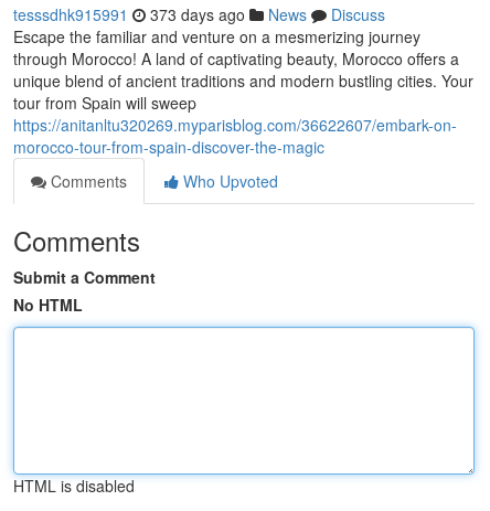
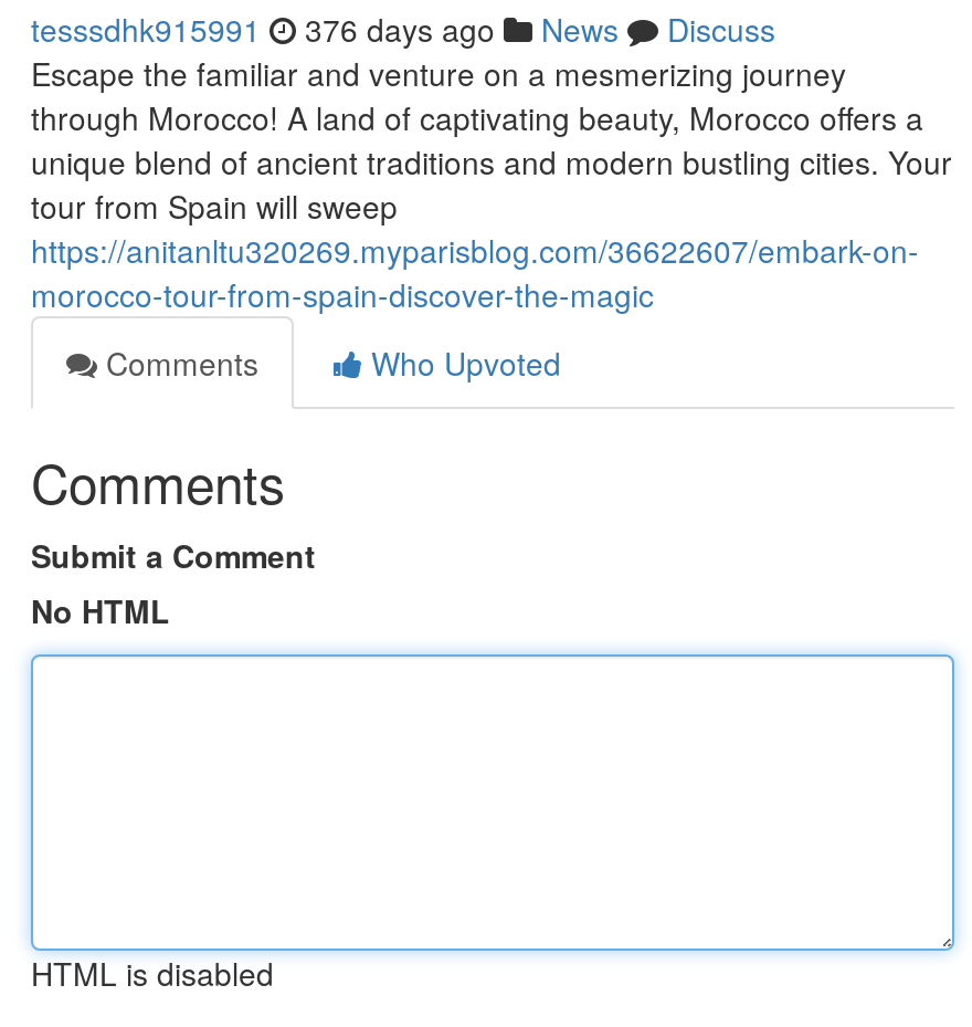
[13,3,385,25] tesssdhk915991 373 days ago News Discuss -> [31,7,775,51] tesssdhk915991 376 days ago News Discuss

